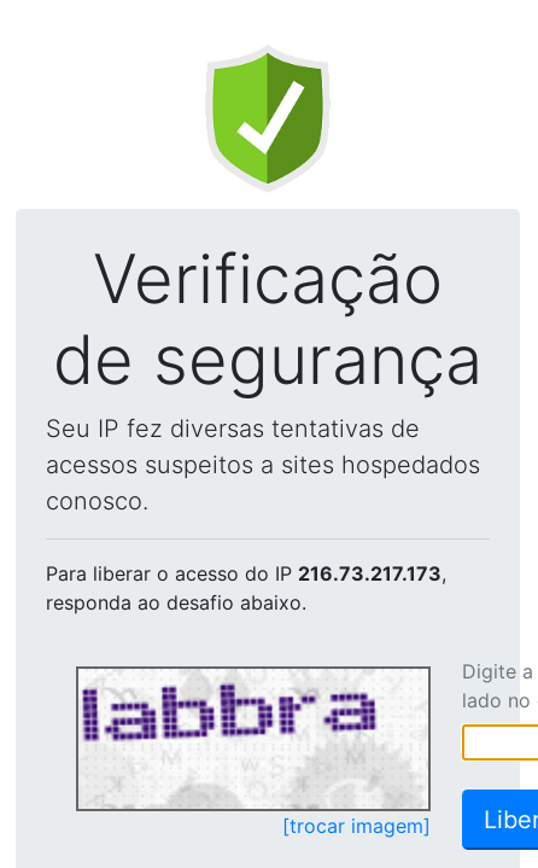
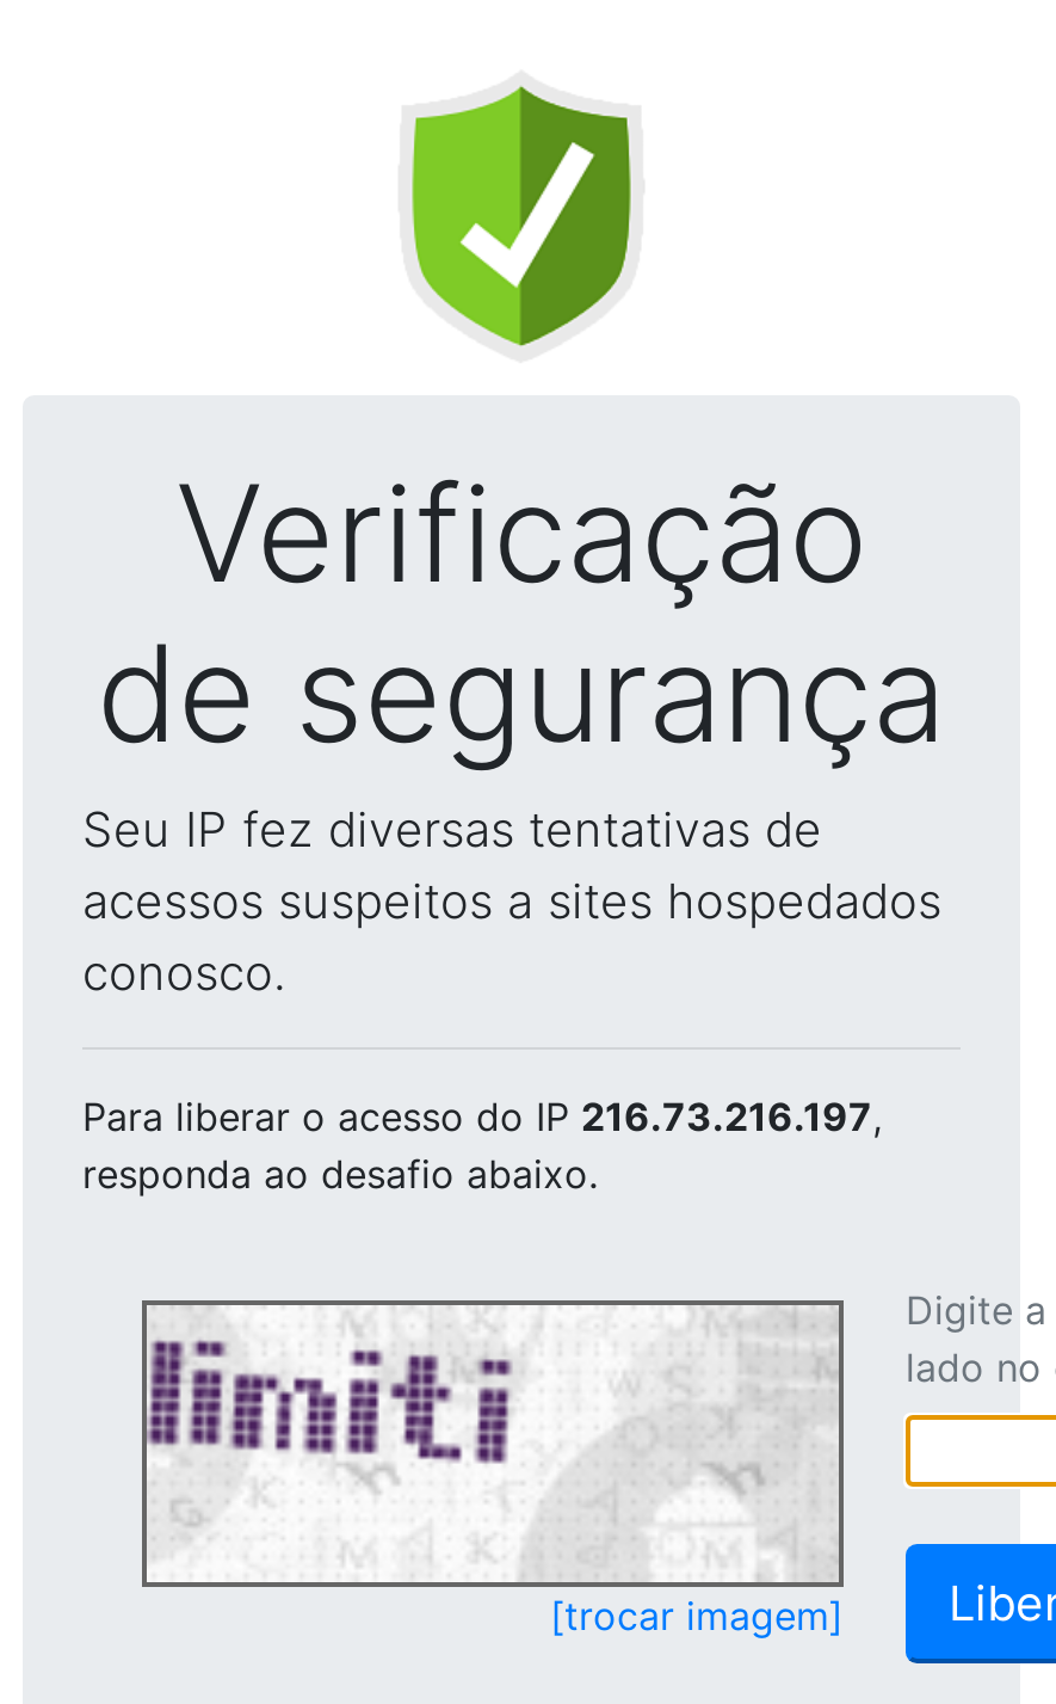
[46,561,446,586] Para liberar o acesso do IP 216.73.217.173, -> [82,1093,882,1140] Para liberar o acesso do IP 216.73.216.197,
[78,671,427,806] [image] -> [149,1312,834,1580] [image]

